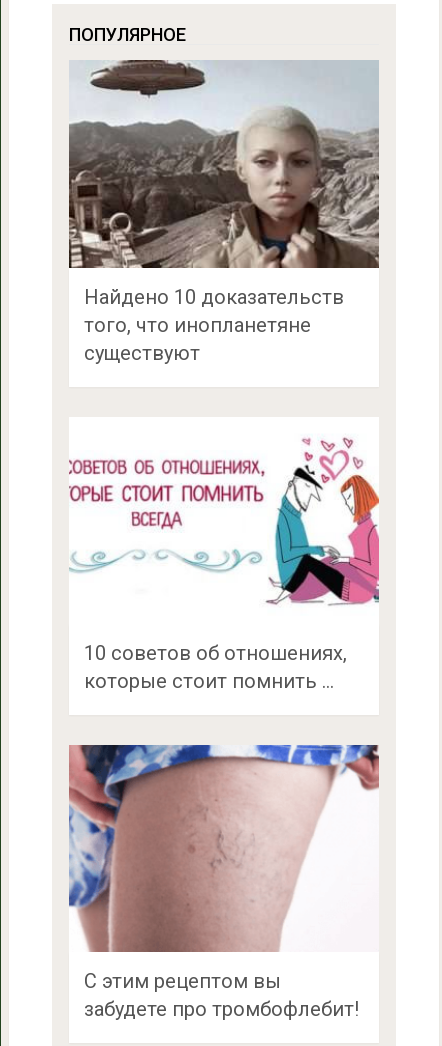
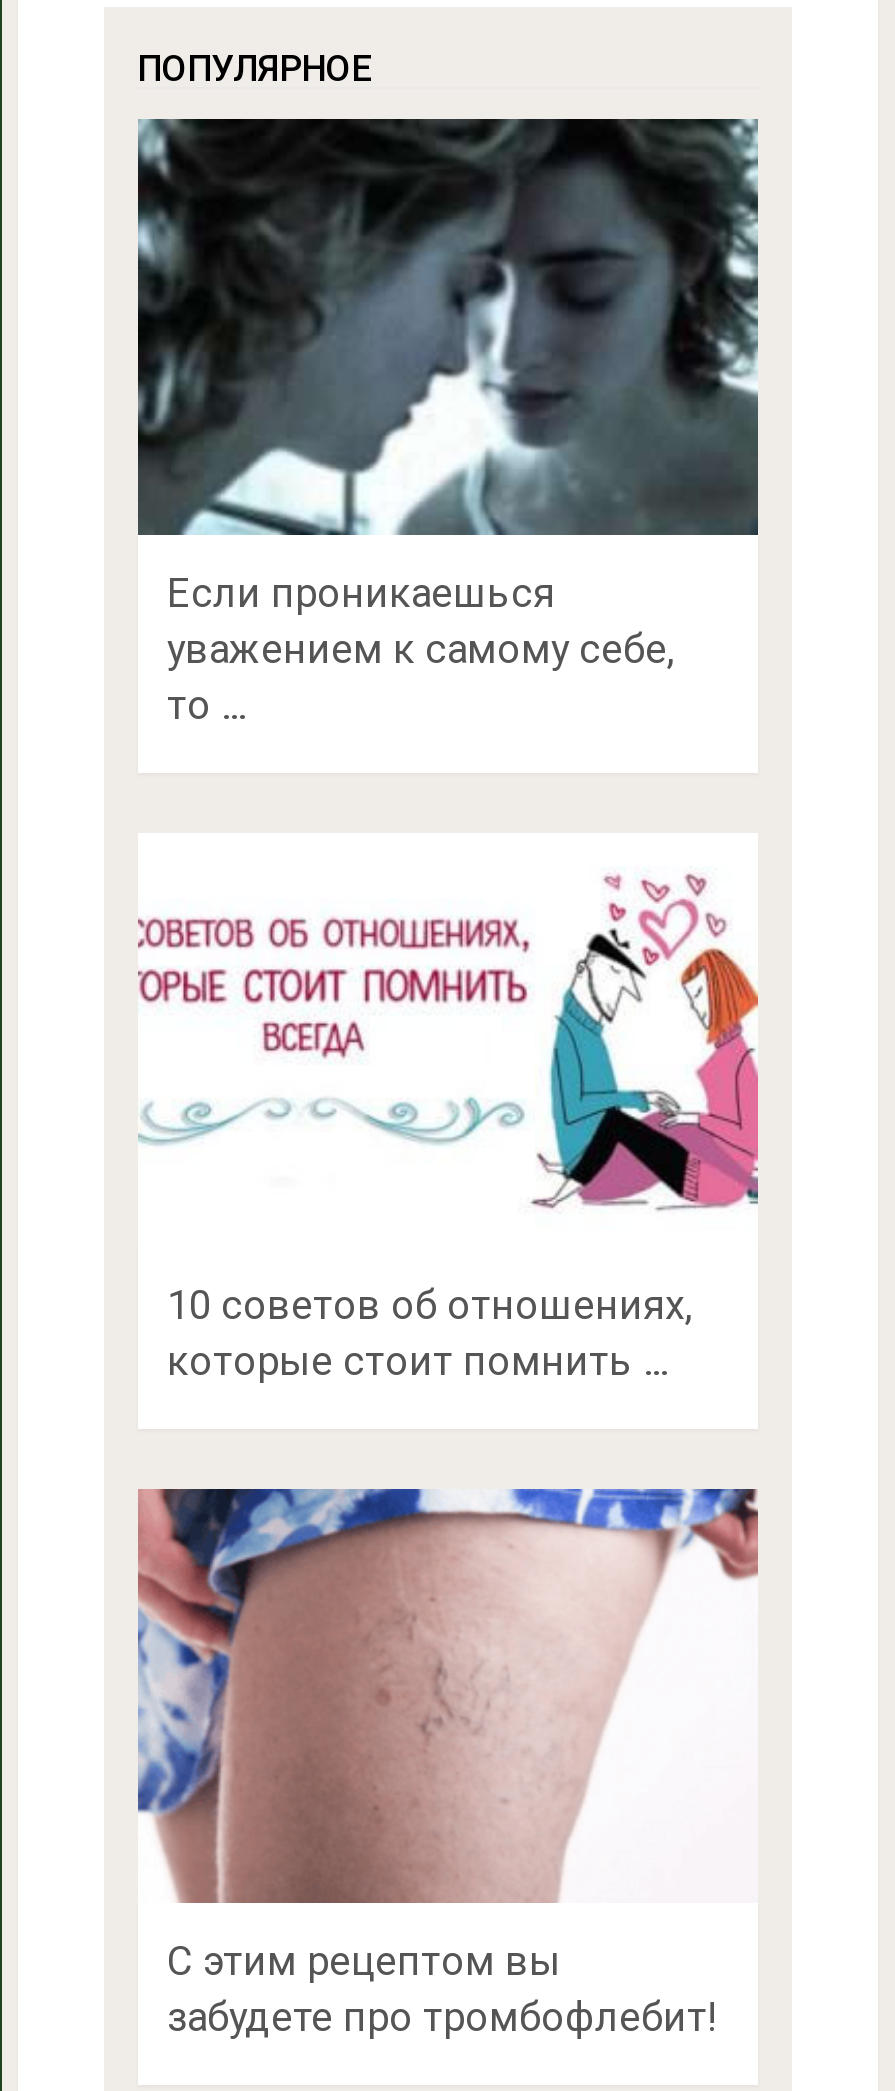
[68,59,379,364] [image] | Найдено 10 доказательств | того, что инопланетяне | существуют -> [136,117,760,728] [image] | Если проникаешься | уважением к самому себе, | то …

